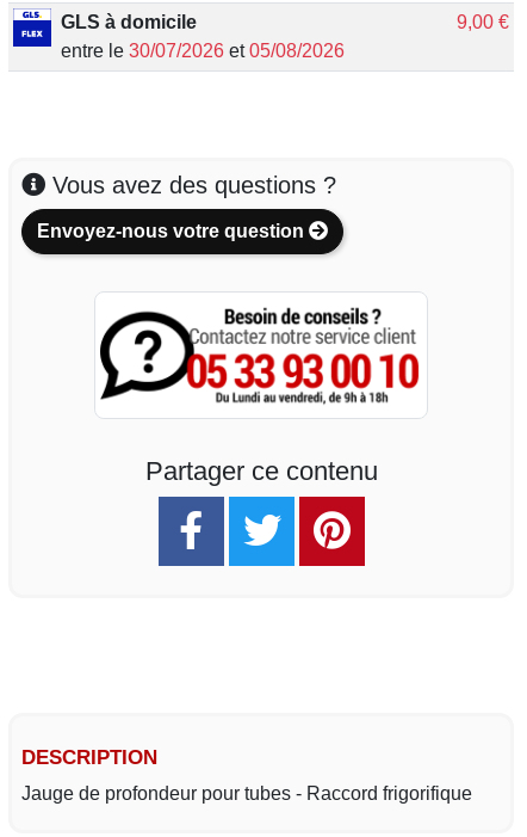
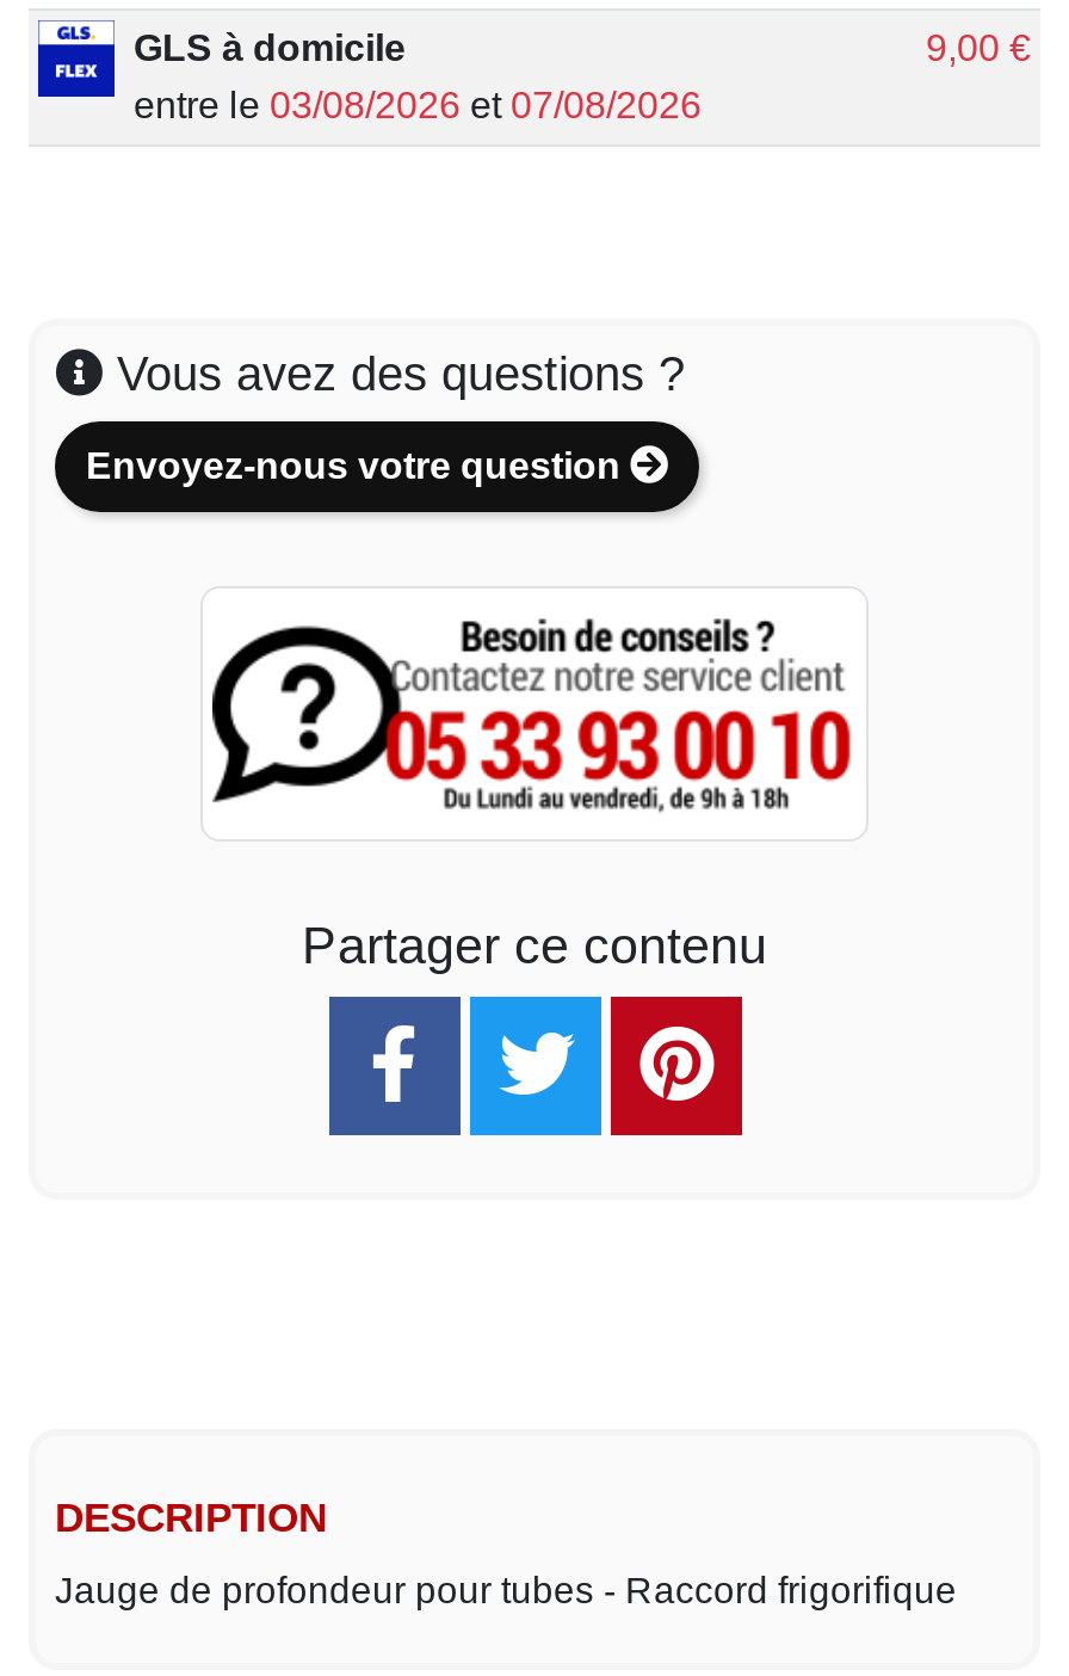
[61,41,345,61] entre le 30/07/2026 et 05/08/2026 -> [134,85,702,126] entre le 03/08/2026 et 07/08/2026

